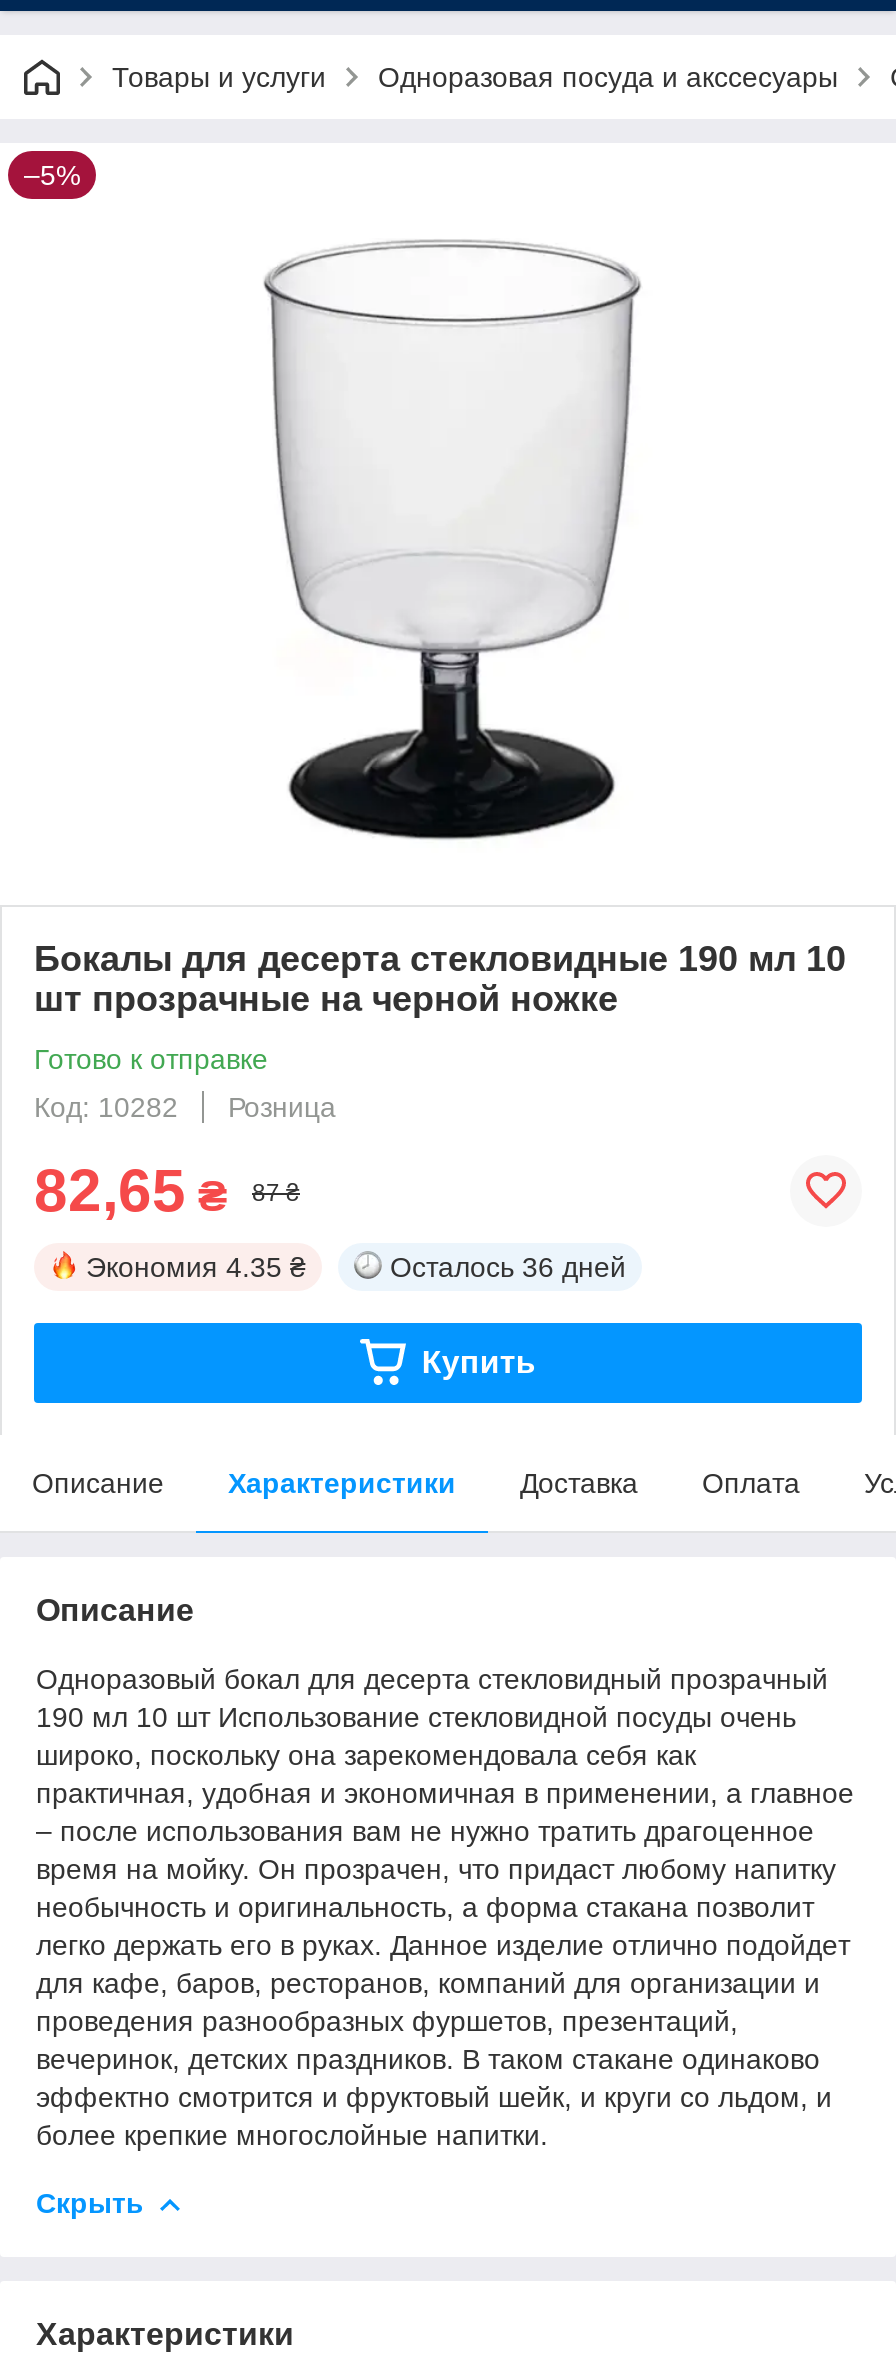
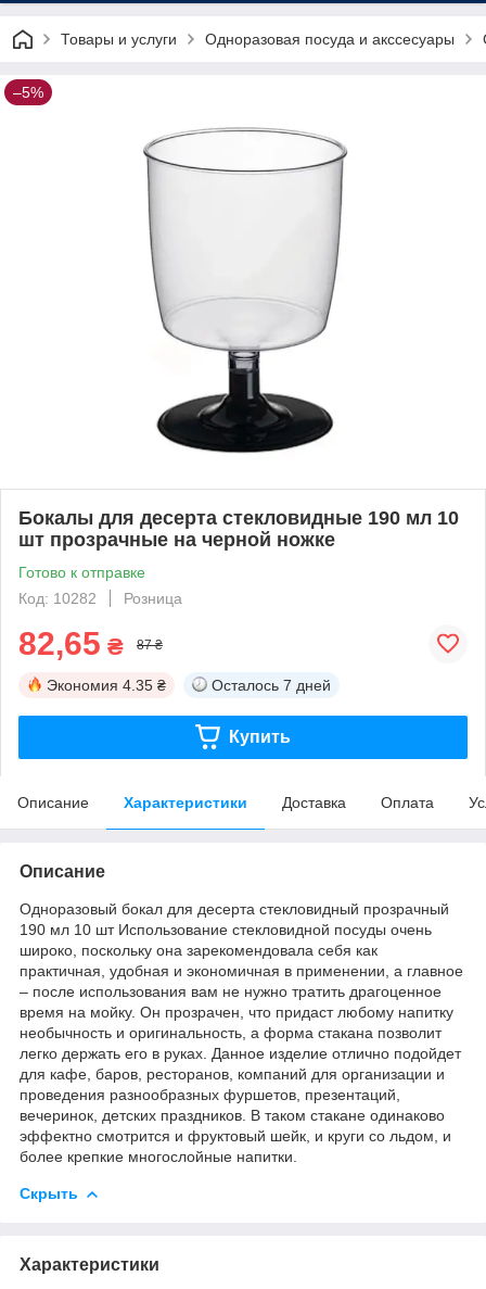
[390,1251,626,1283] Осталось 36 дней -> [212,676,331,694] Осталось 7 дней

